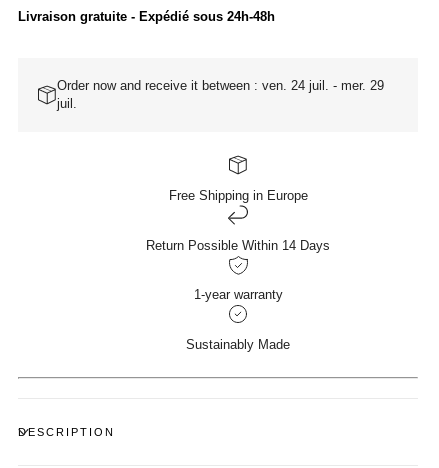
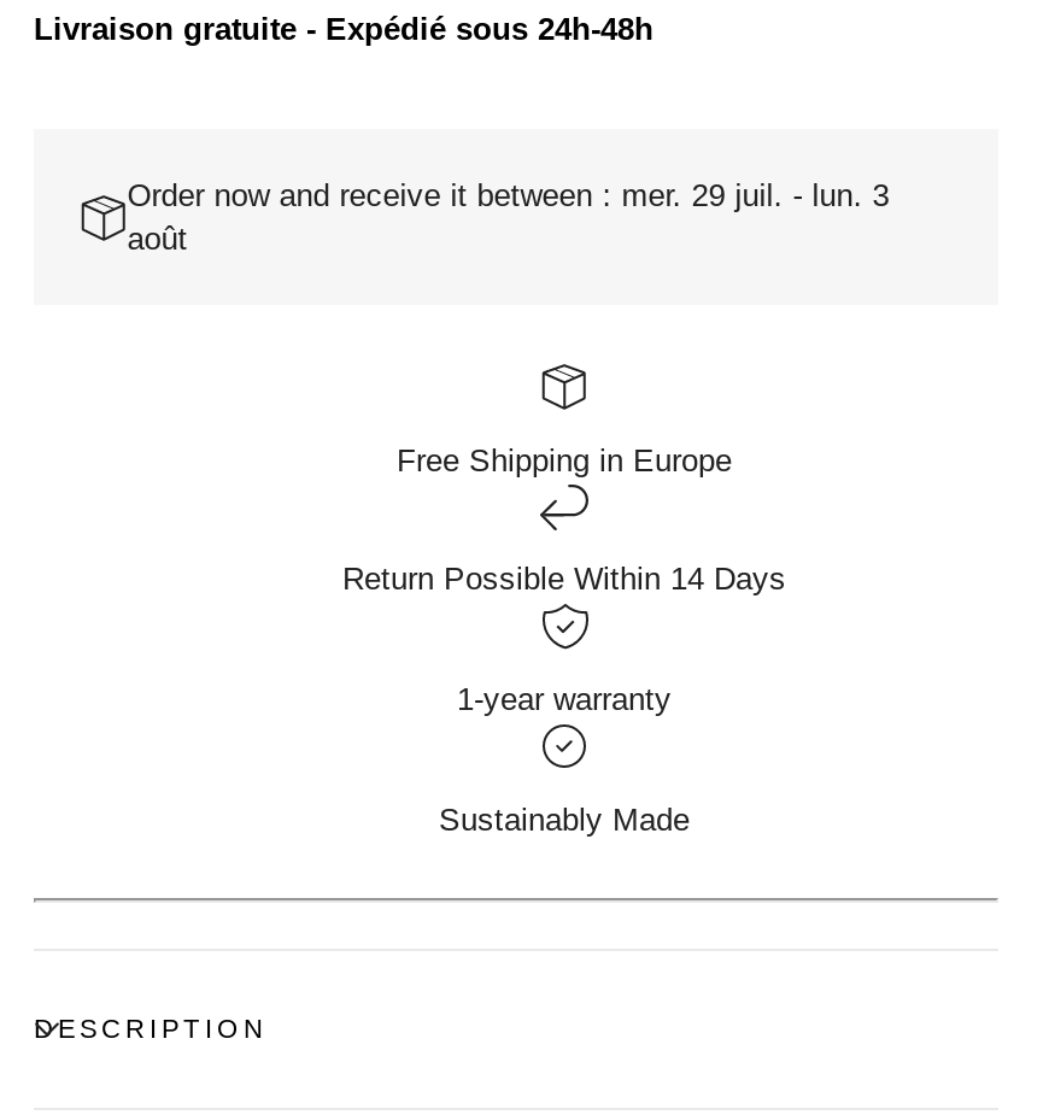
[57,78,384,111] Order now and receive it between : ven. 24 juil. - mer. 29 | juil. -> [127,176,889,256] Order now and receive it between : mer. 29 juil. - lun. 3 | août

